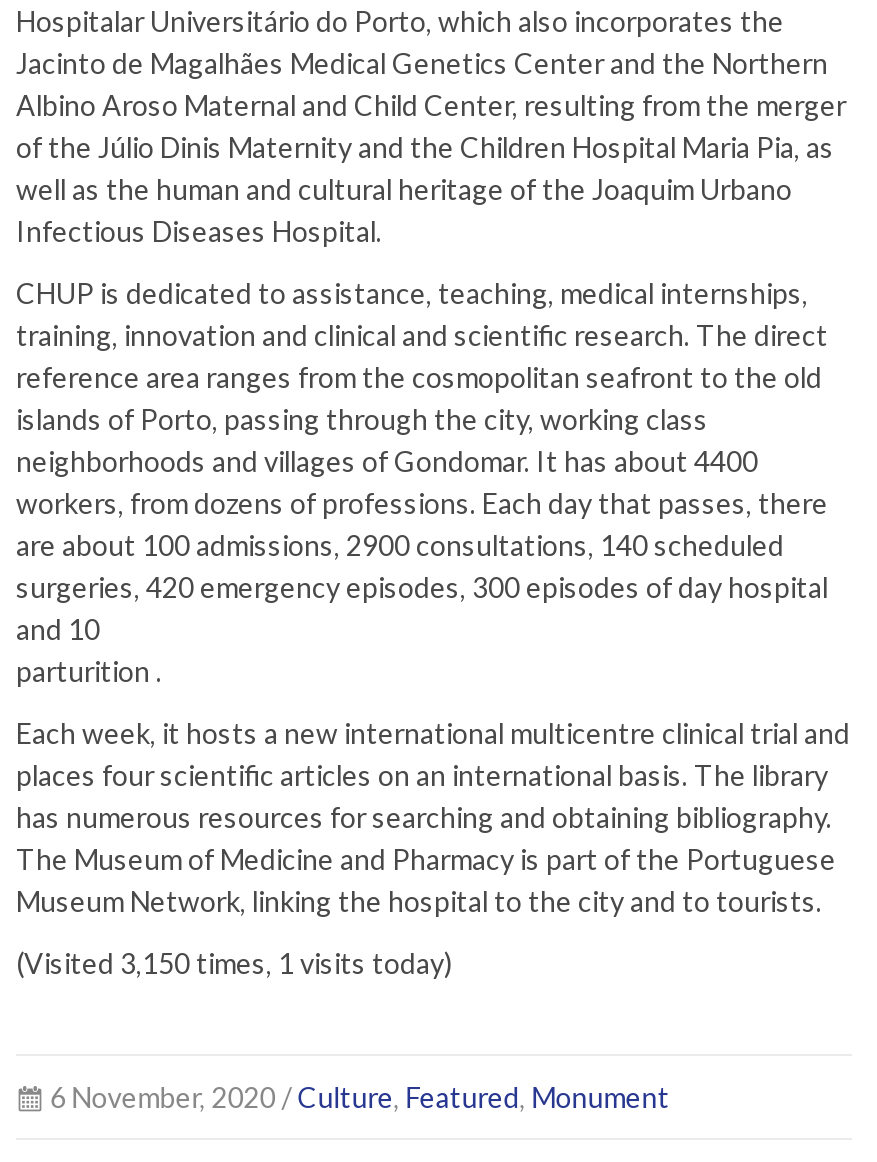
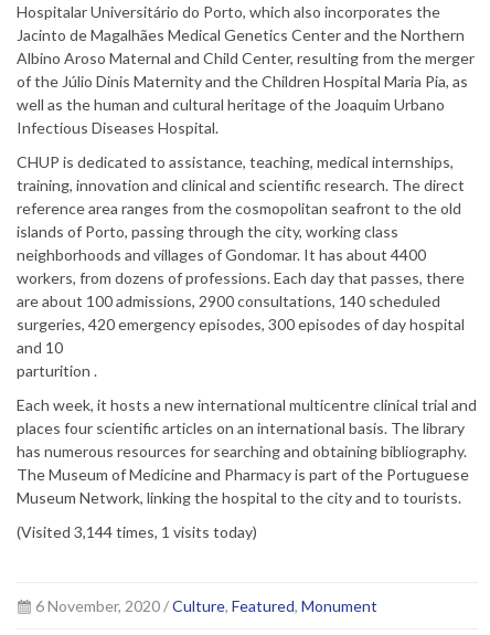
[16,946,452,980] (Visited 3,150 times, 1 visits today) -> [17,522,257,541] (Visited 3,144 times, 1 visits today)

